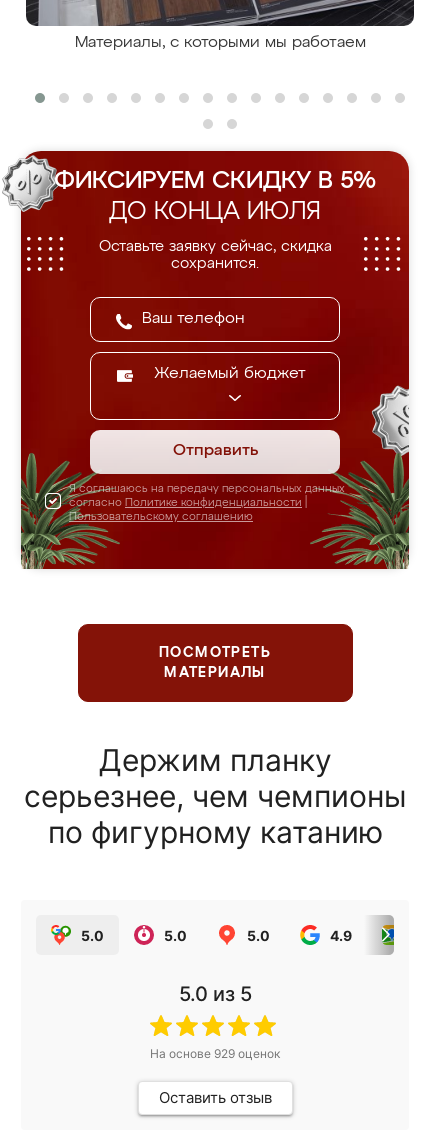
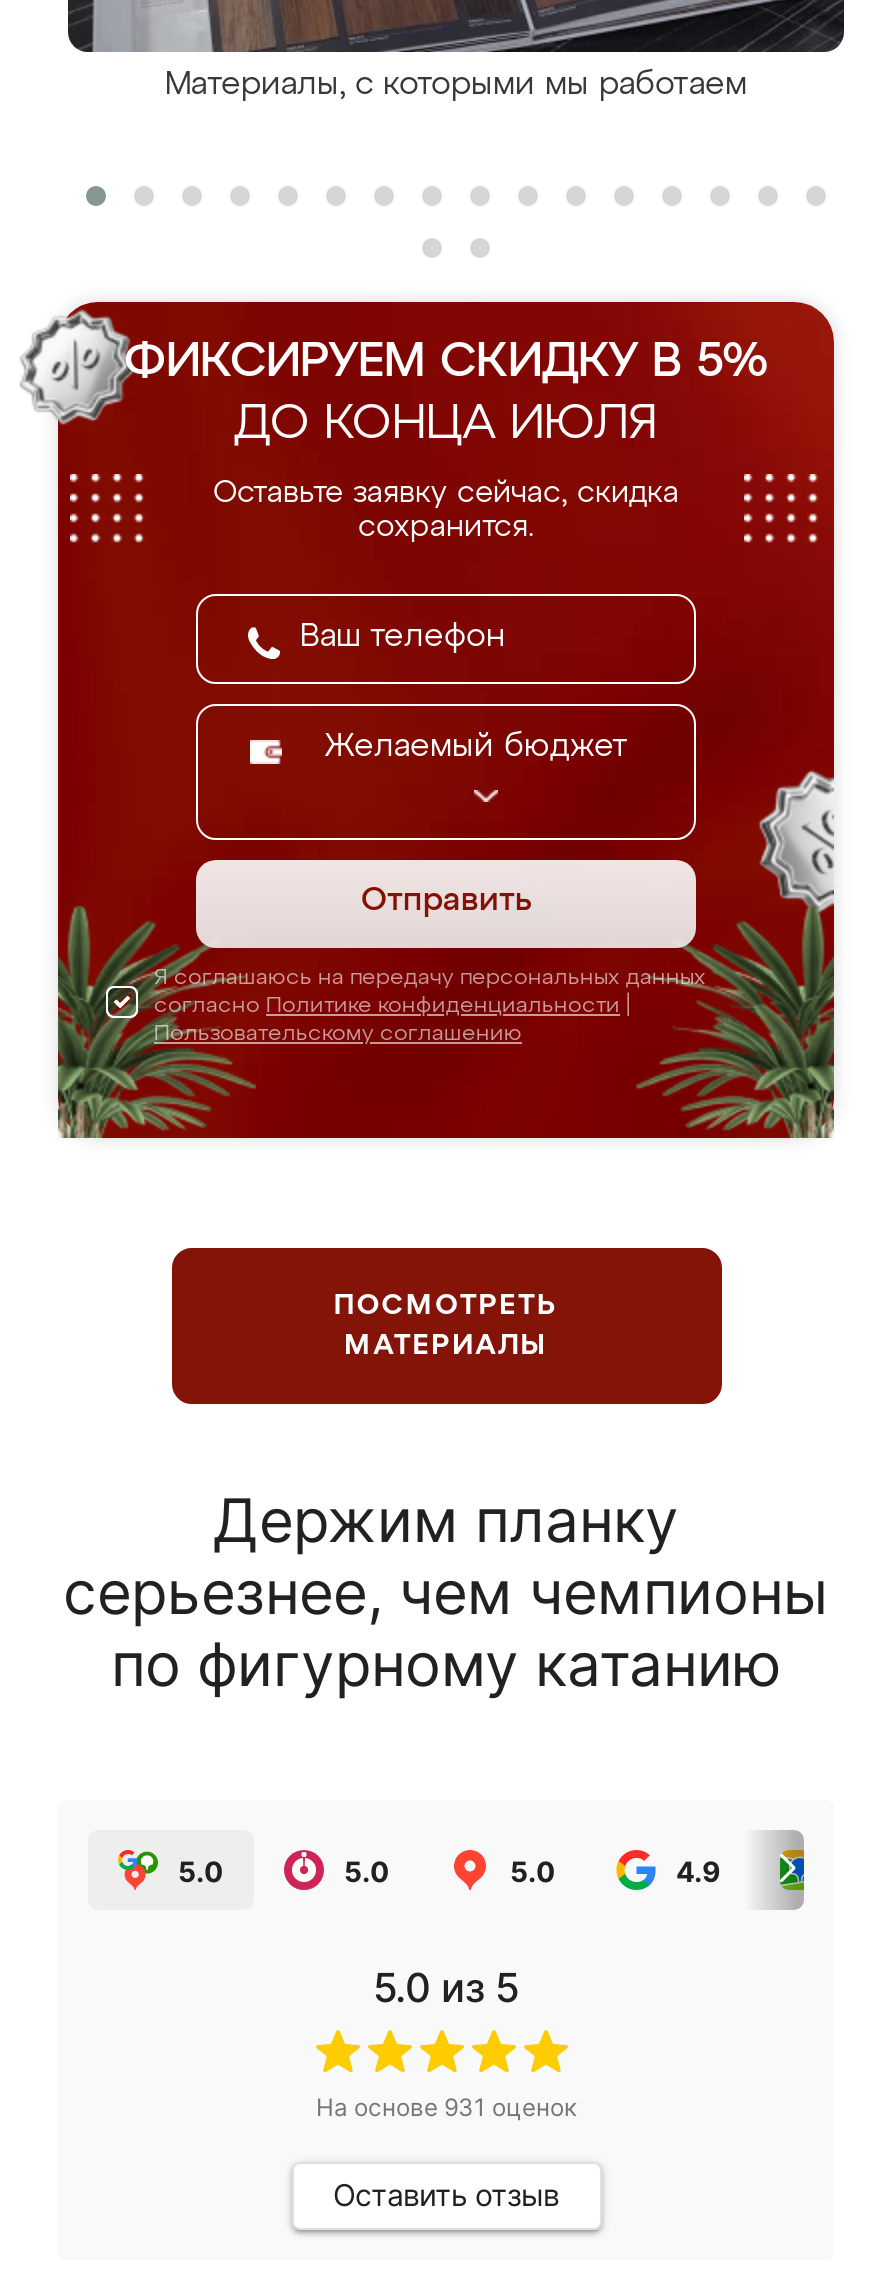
[150,1046,280,1061] На основе 929 оценок -> [316,2092,576,2122] На основе 931 оценок

